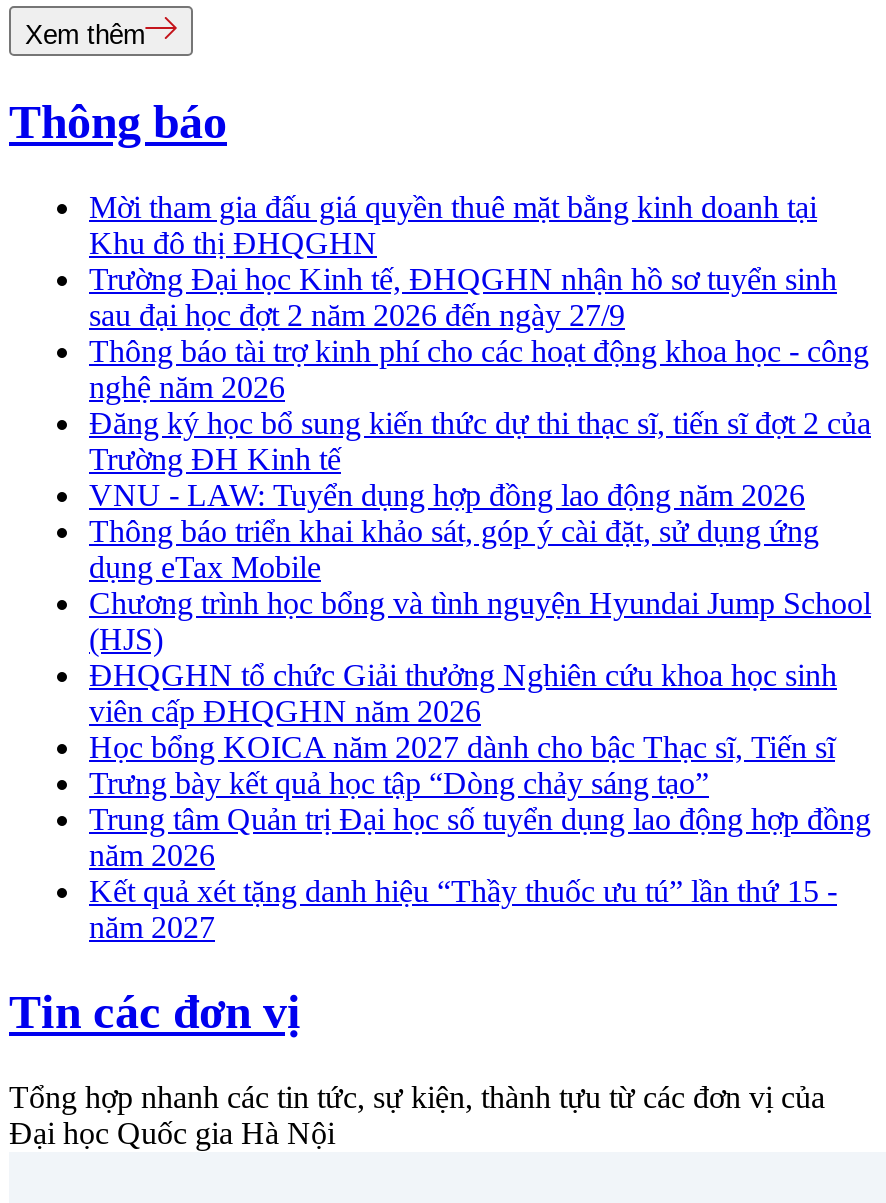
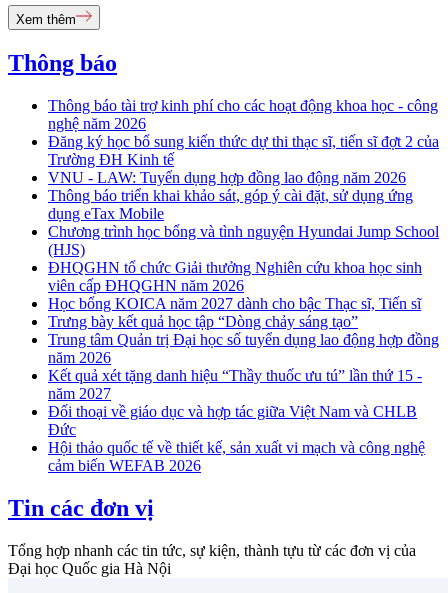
[89,190,837,332] Mời tham gia đấu giá quyền thuê mặt bằng kinh doanh tại | Khu đô thị ĐHQGHN | Trường Đại học Kinh tế, ĐHQGHN nhận hồ sơ tuyển sinh | sau đại học đợt 2 năm 2026 đến ngày 27/9 -> none
moved [89,334,871,944] -> [48,97,439,402]: Thông báo tài trợ kinh phí cho các hoạt động khoa học - công | nghệ năm 2026 | Đăng ký học bổ sung kiến thức dự thi thạc sĩ, tiến sĩ đợt 2 của | ... | Kết quả xét tặng danh hiệu “Thầy thuốc ưu tú” lần thứ 15 - | năm 2027
none -> [48,403,425,474] Đối thoại về giáo dục và hợp tác giữa Việt Nam và CHLB | Đức | Hội thảo quốc tế về thiết kế, sản xuất vi mạch và công nghệ | cảm biến WEFAB 2026

